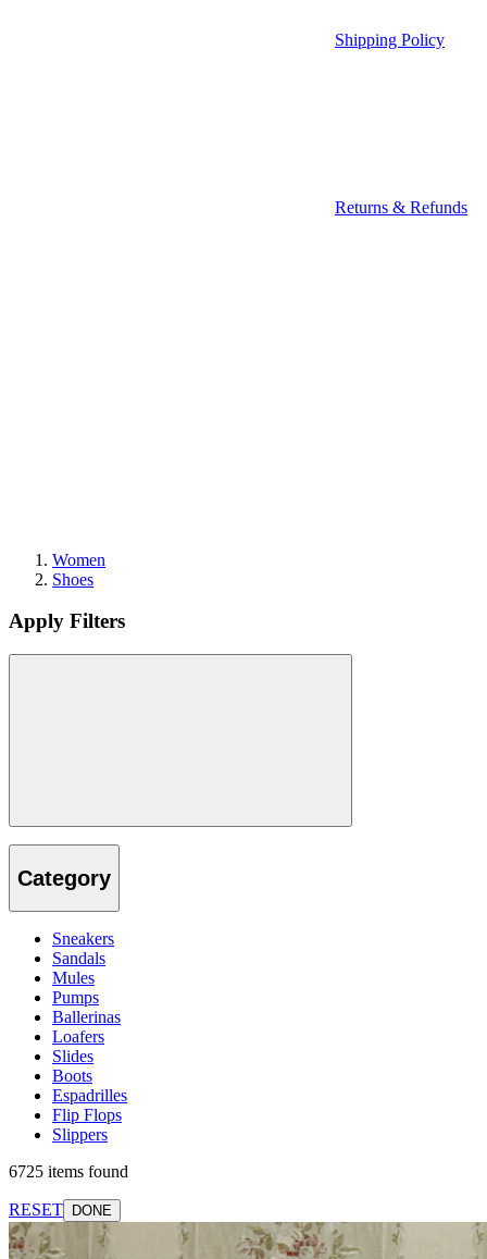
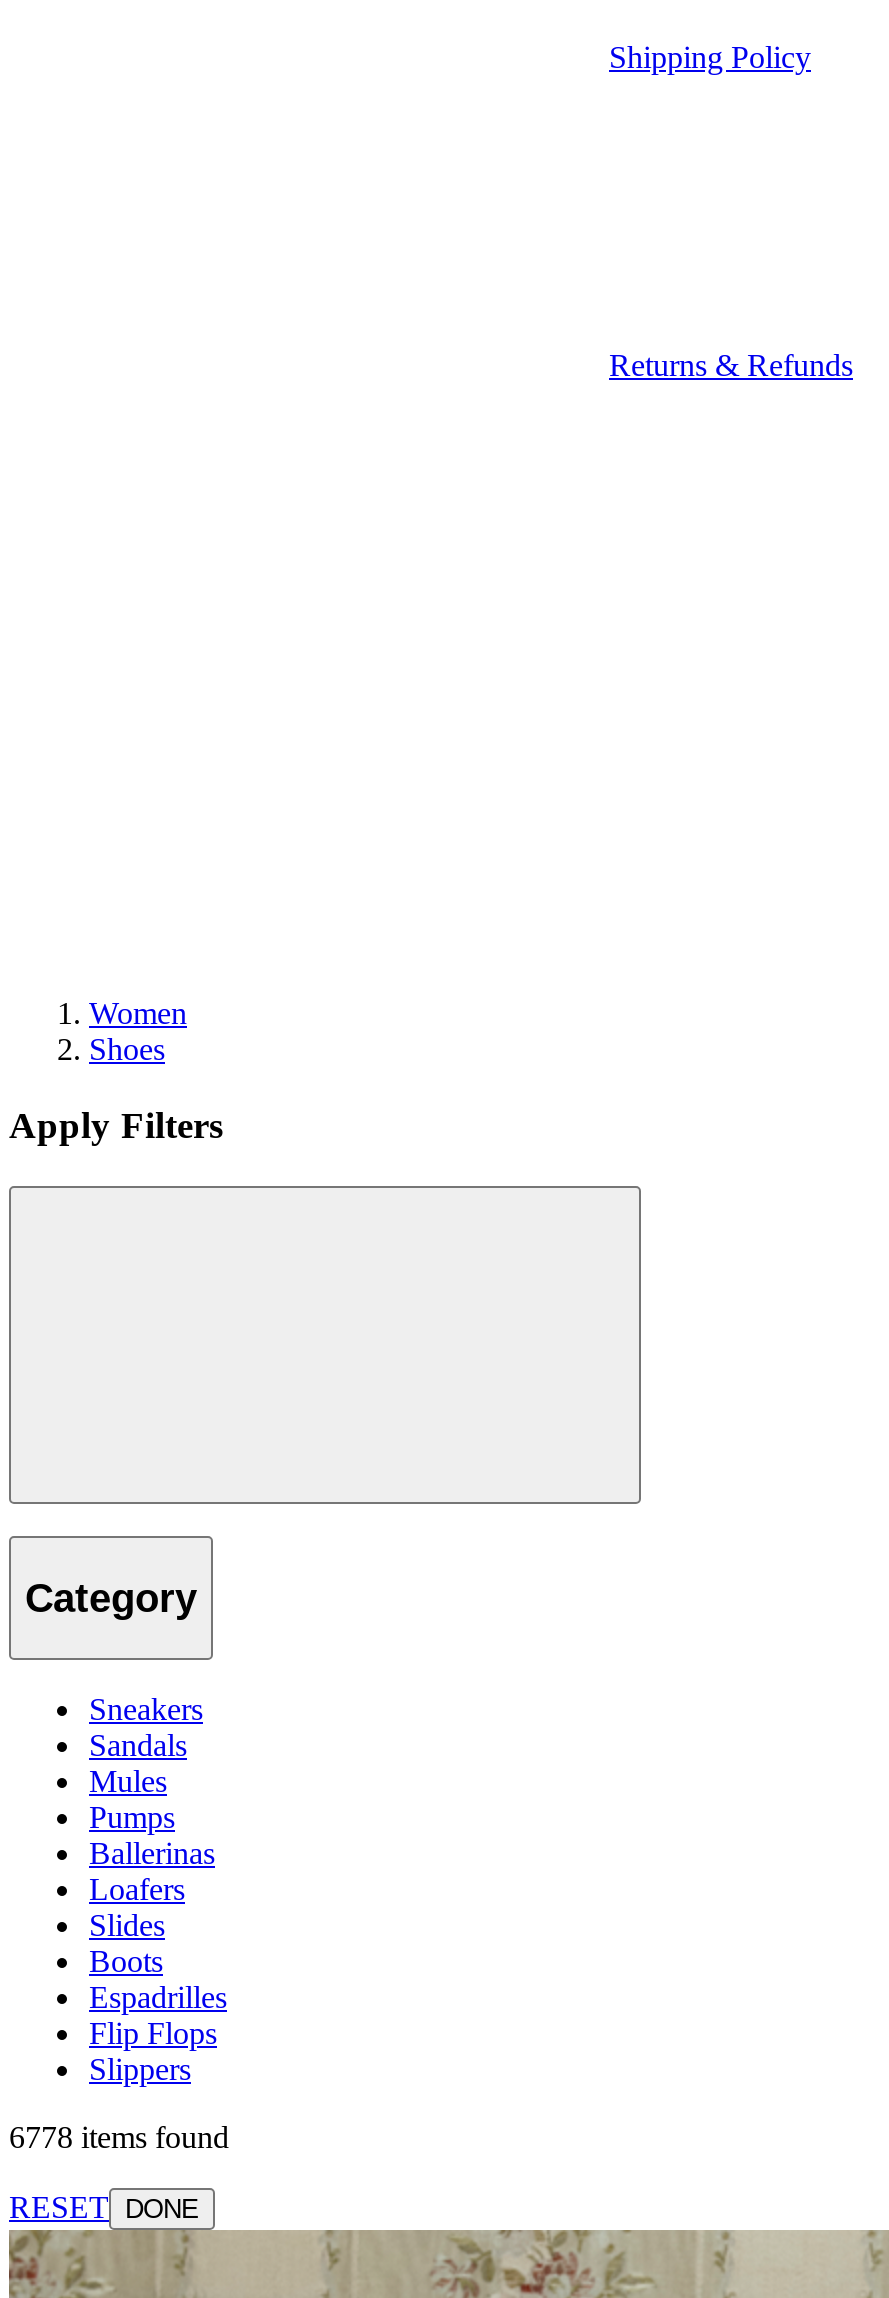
[9,1162,128,1181] 6725 items found -> [9,2121,229,2155] 6778 items found

